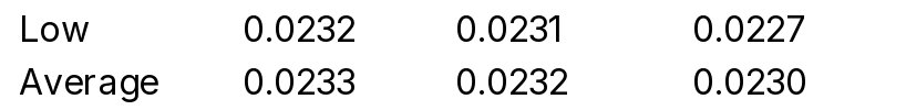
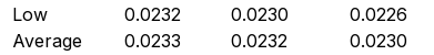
[455,6,564,50] 0.0231 -> [231,3,289,25] 0.0230
[692,6,807,50] 0.0227 -> [350,3,407,25] 0.0226

